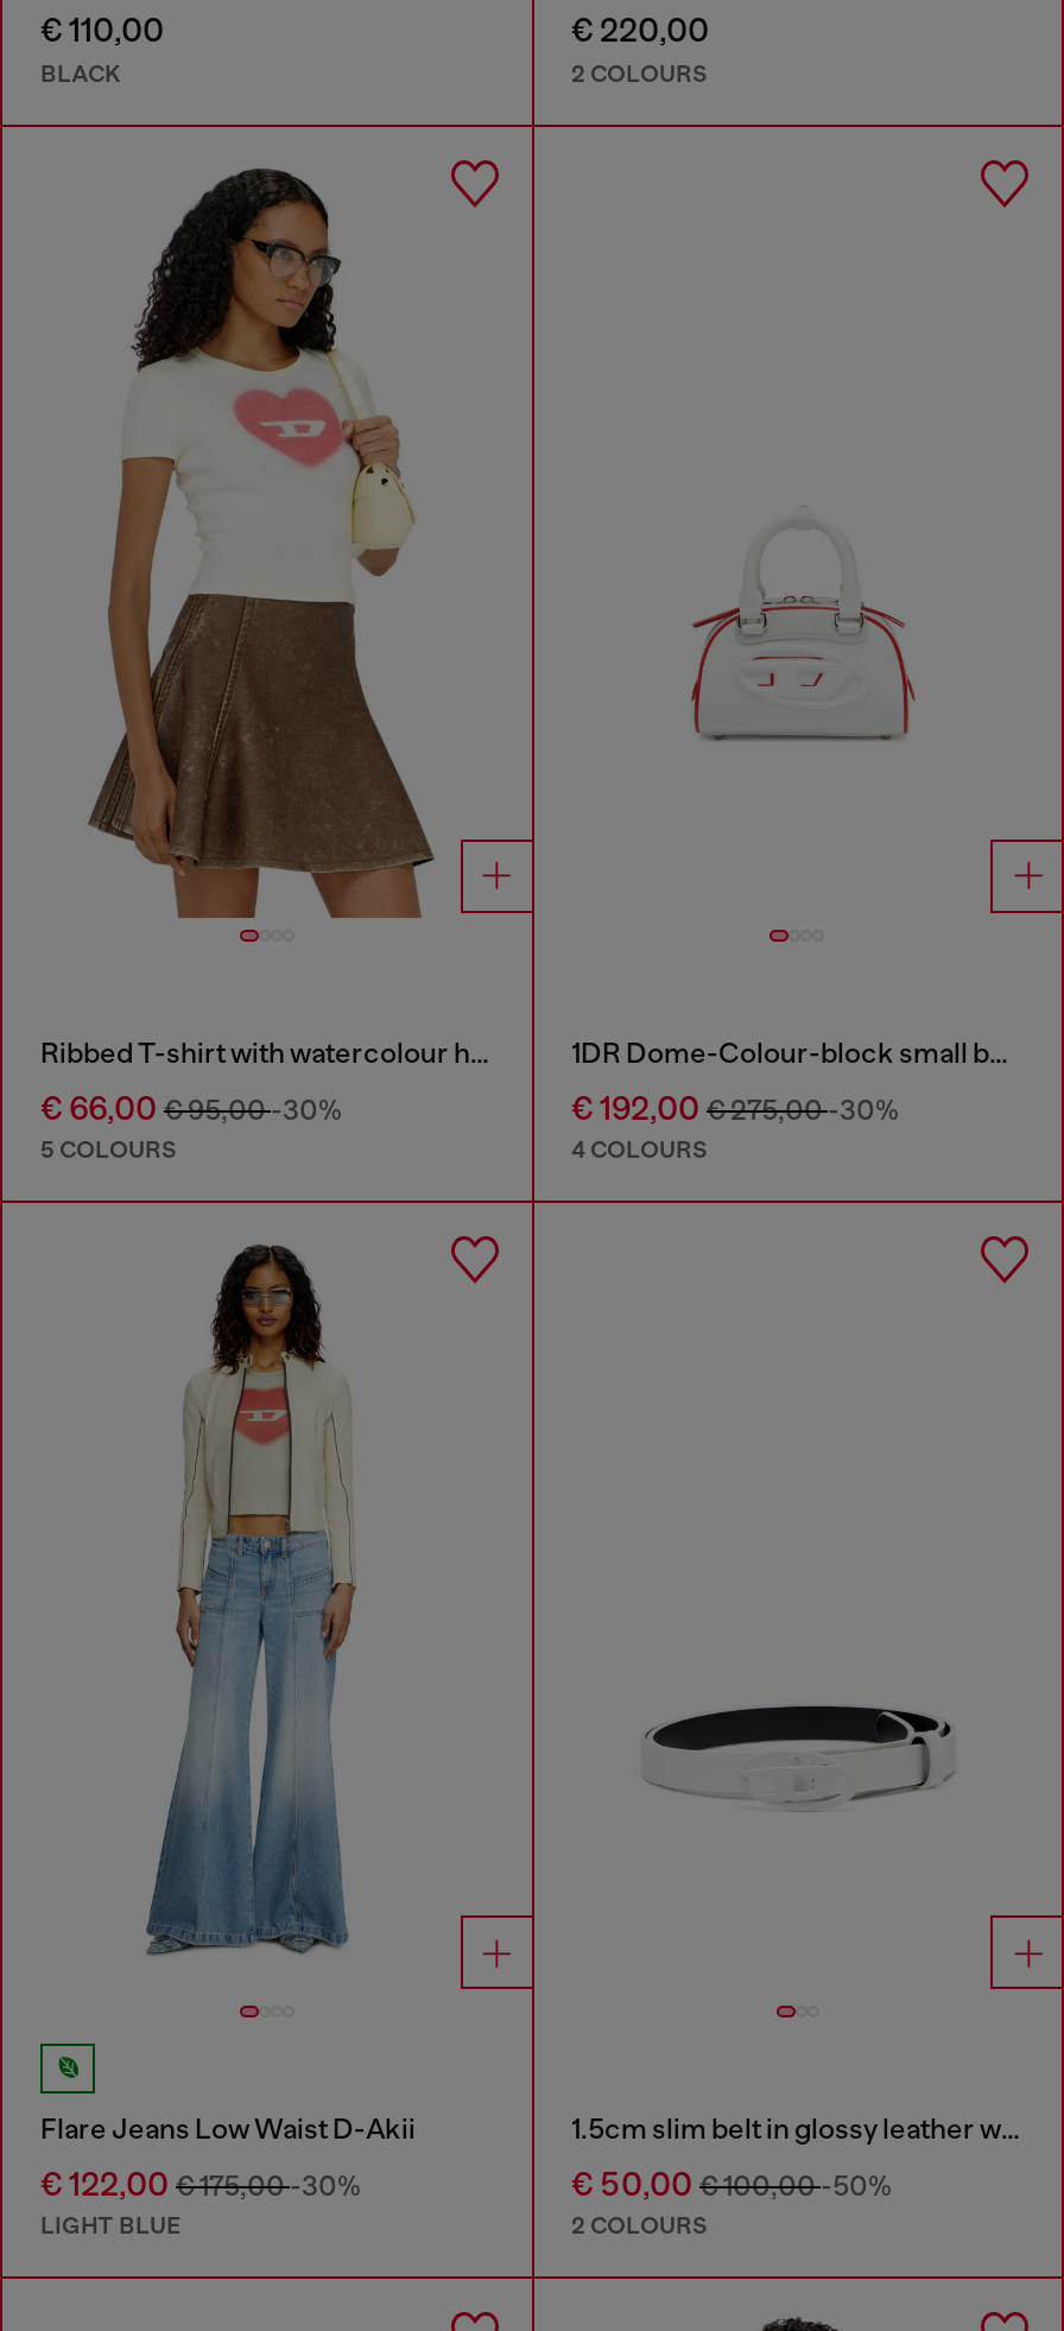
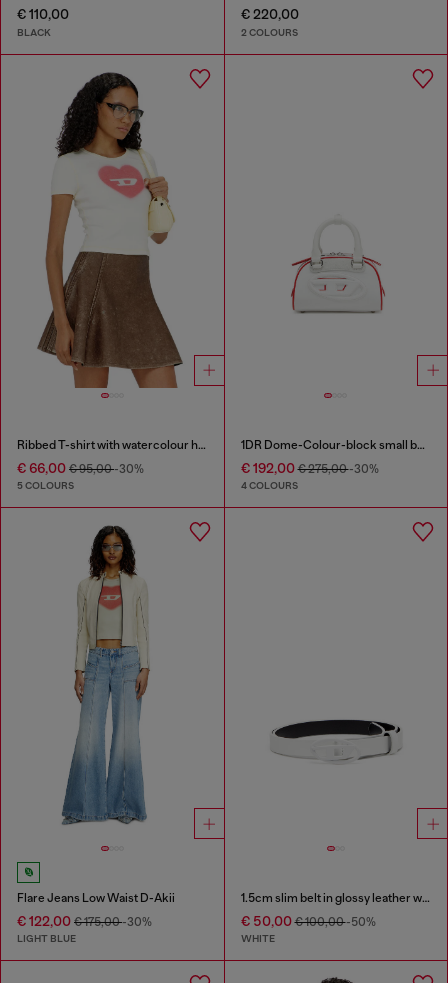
[571,2210,707,2241] 2 COLOURS -> [240,932,274,945] WHITE

